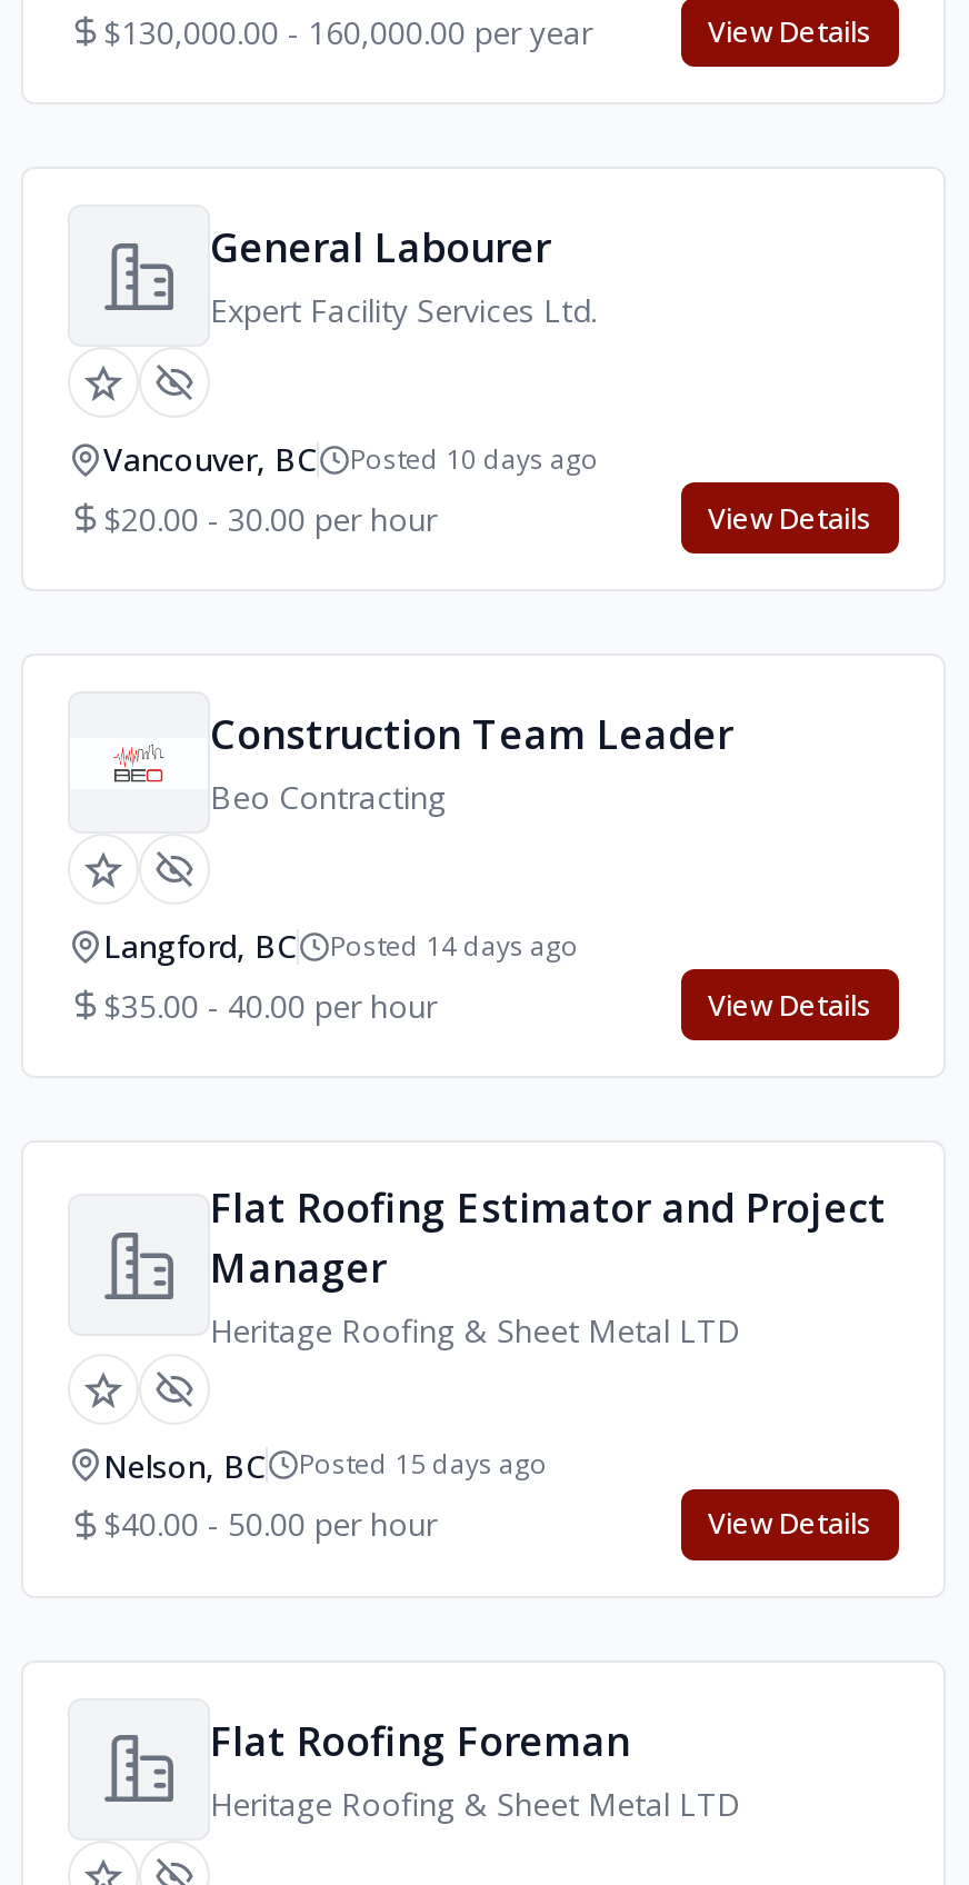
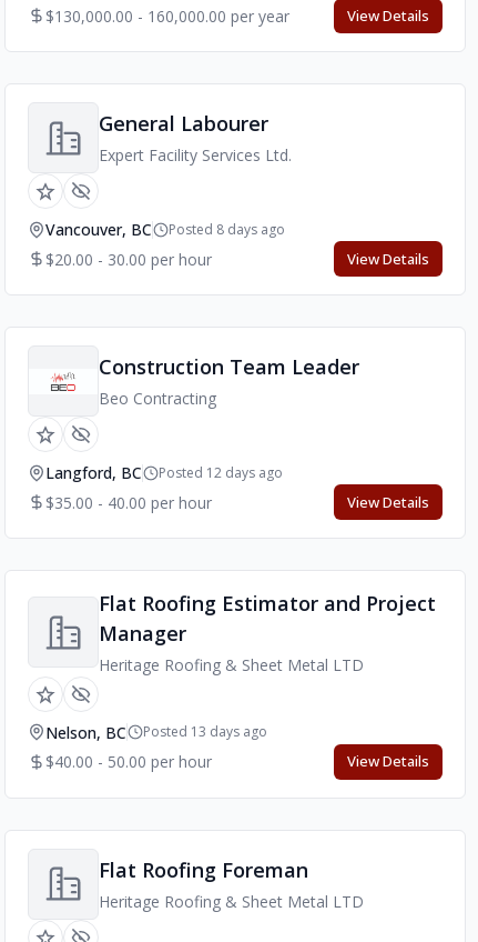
[350,440,599,477] Posted 10 days ago -> [169,220,285,239] Posted 8 days ago
[330,926,579,964] Posted 14 days ago -> [159,463,283,482] Posted 12 days ago
[299,1446,548,1484] Posted 15 days ago -> [143,722,267,741] Posted 13 days ago

